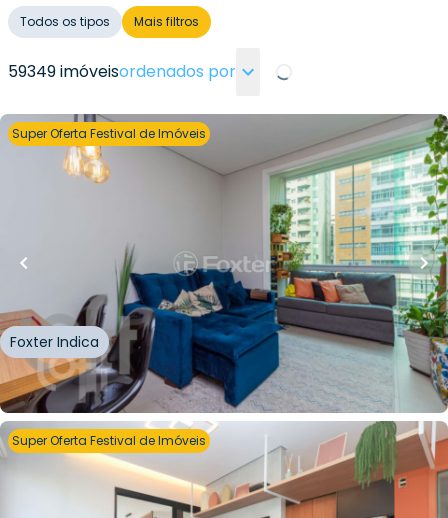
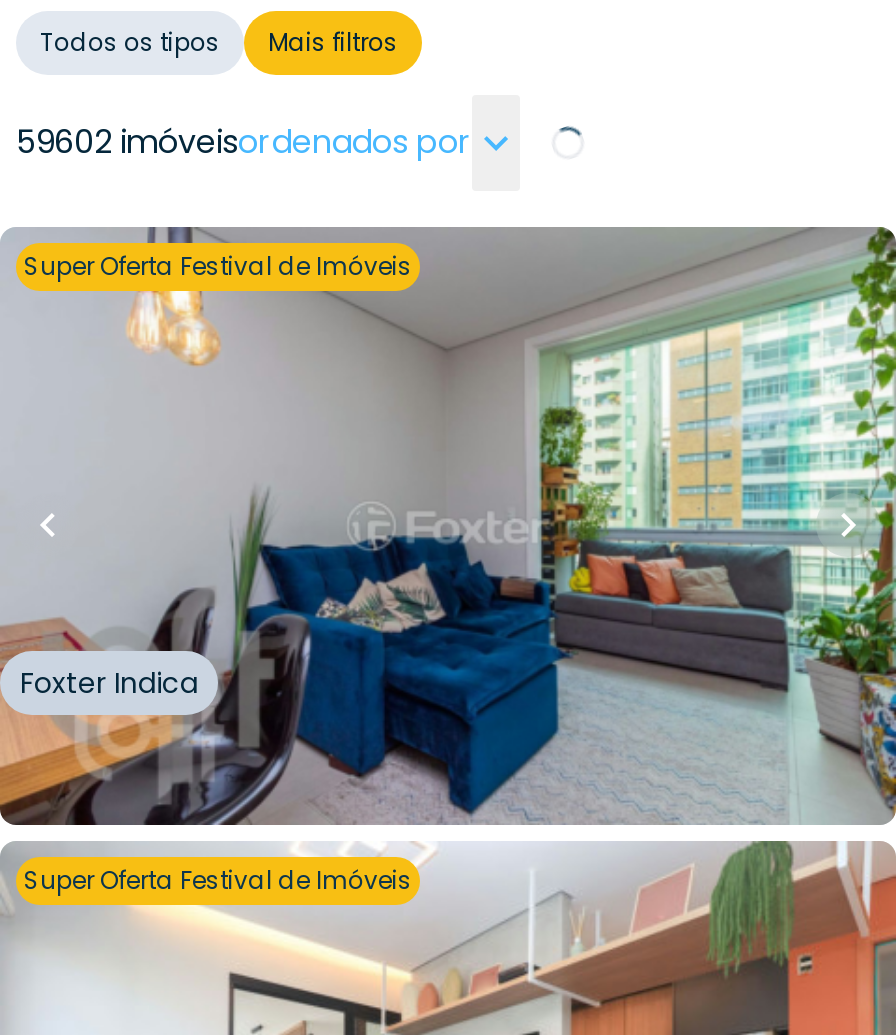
[8,60,236,83] 59349 imóveisordenados por -> [16,119,472,165] 59602 imóveisordenados por

